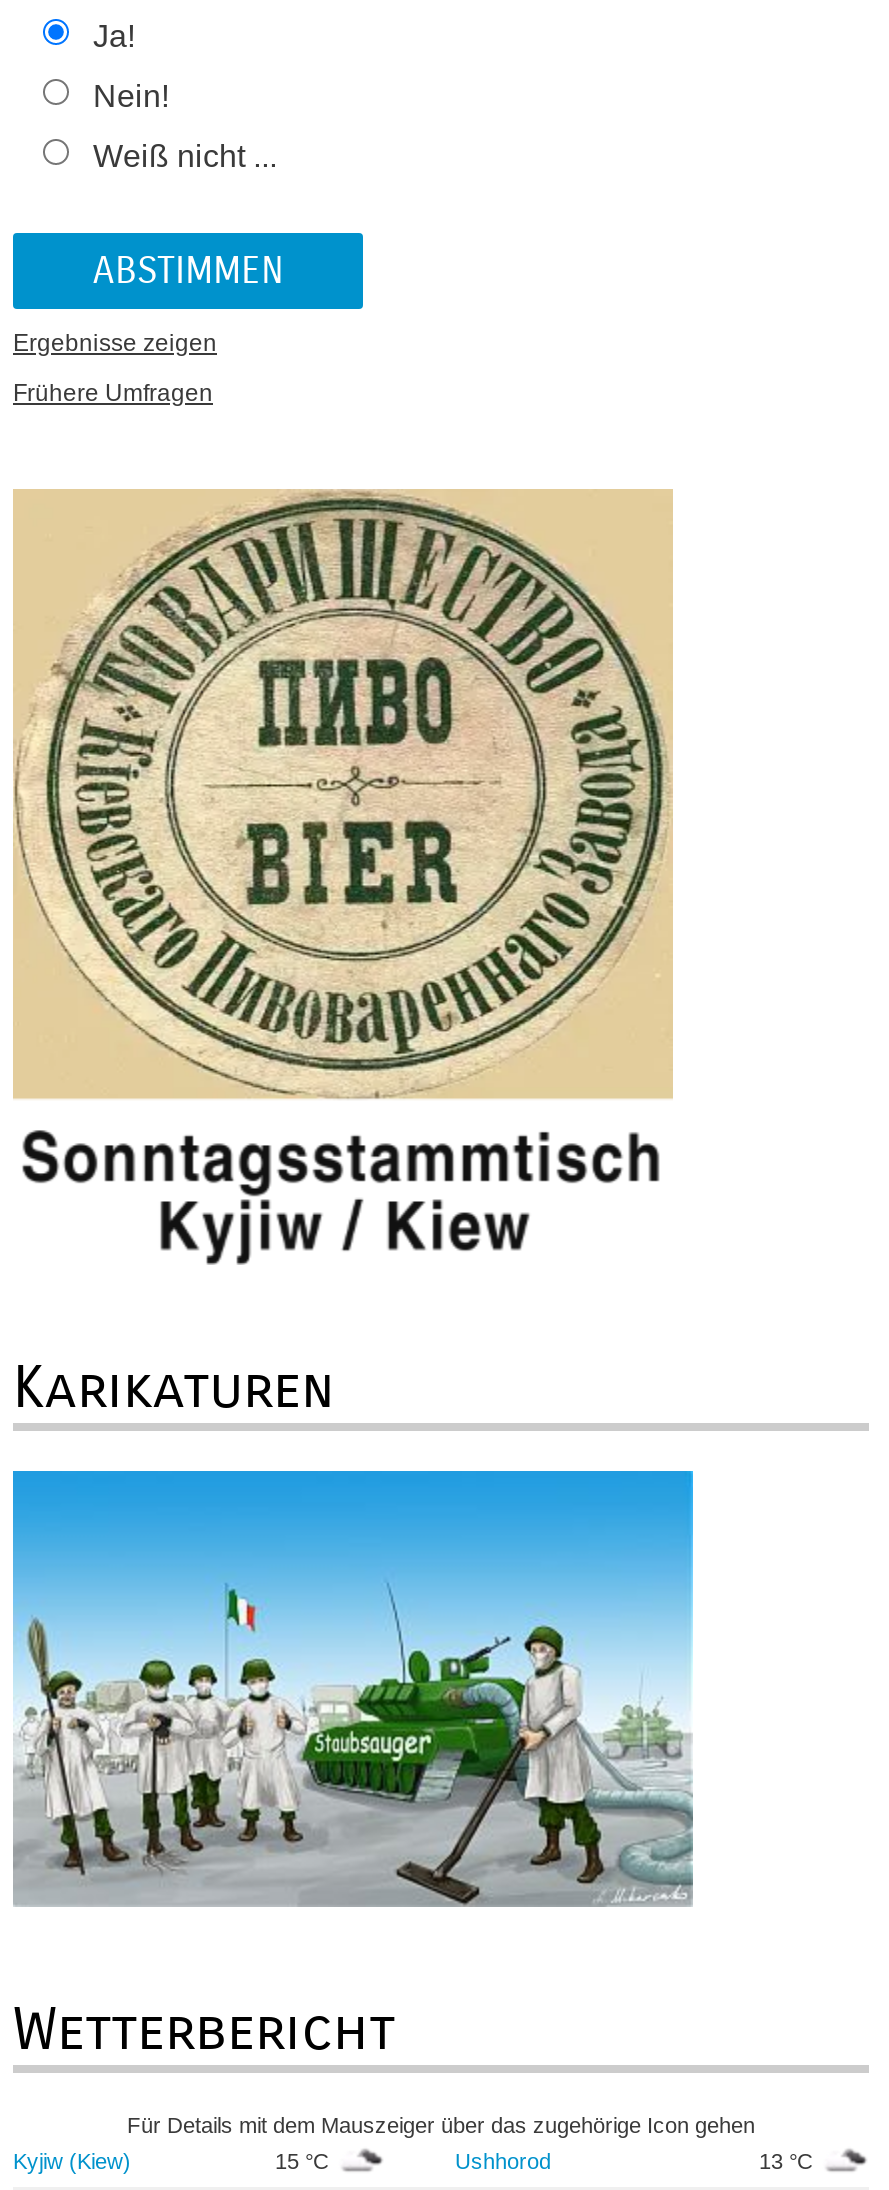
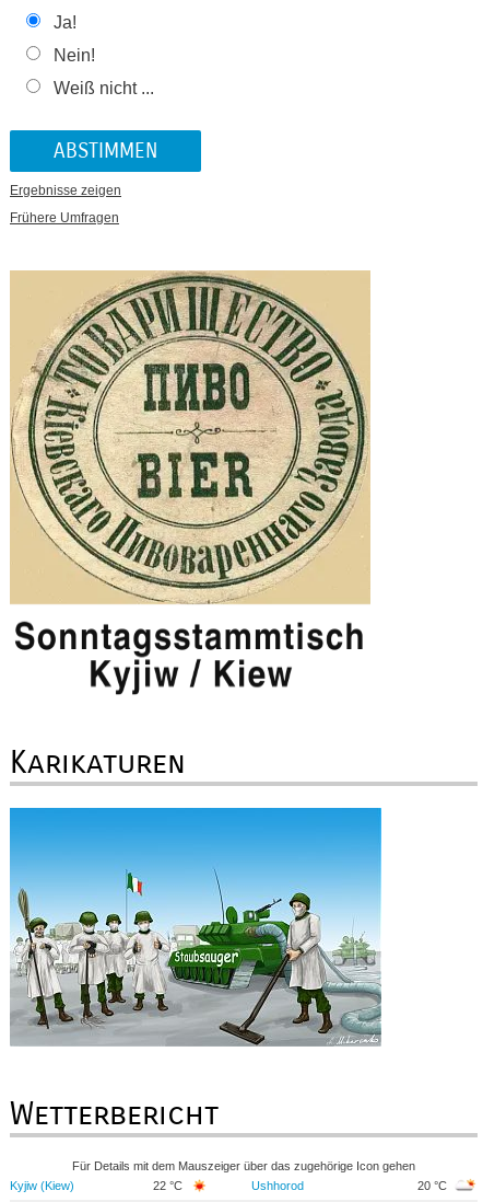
[275,2148,335,2172] 15 °C -> [153,1178,186,1192] 22 °C
[759,2148,819,2172] 13 °C -> [417,1178,450,1192] 20 °C

